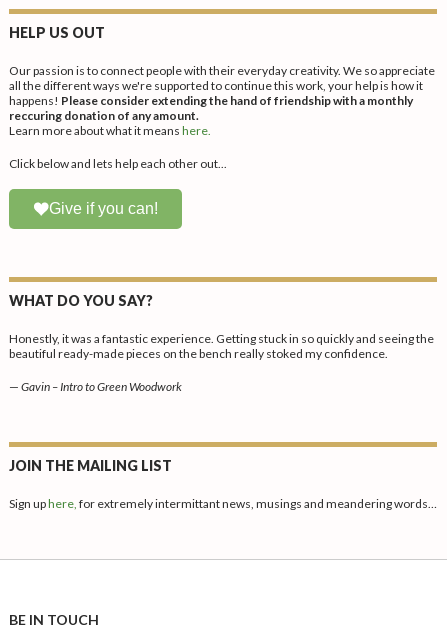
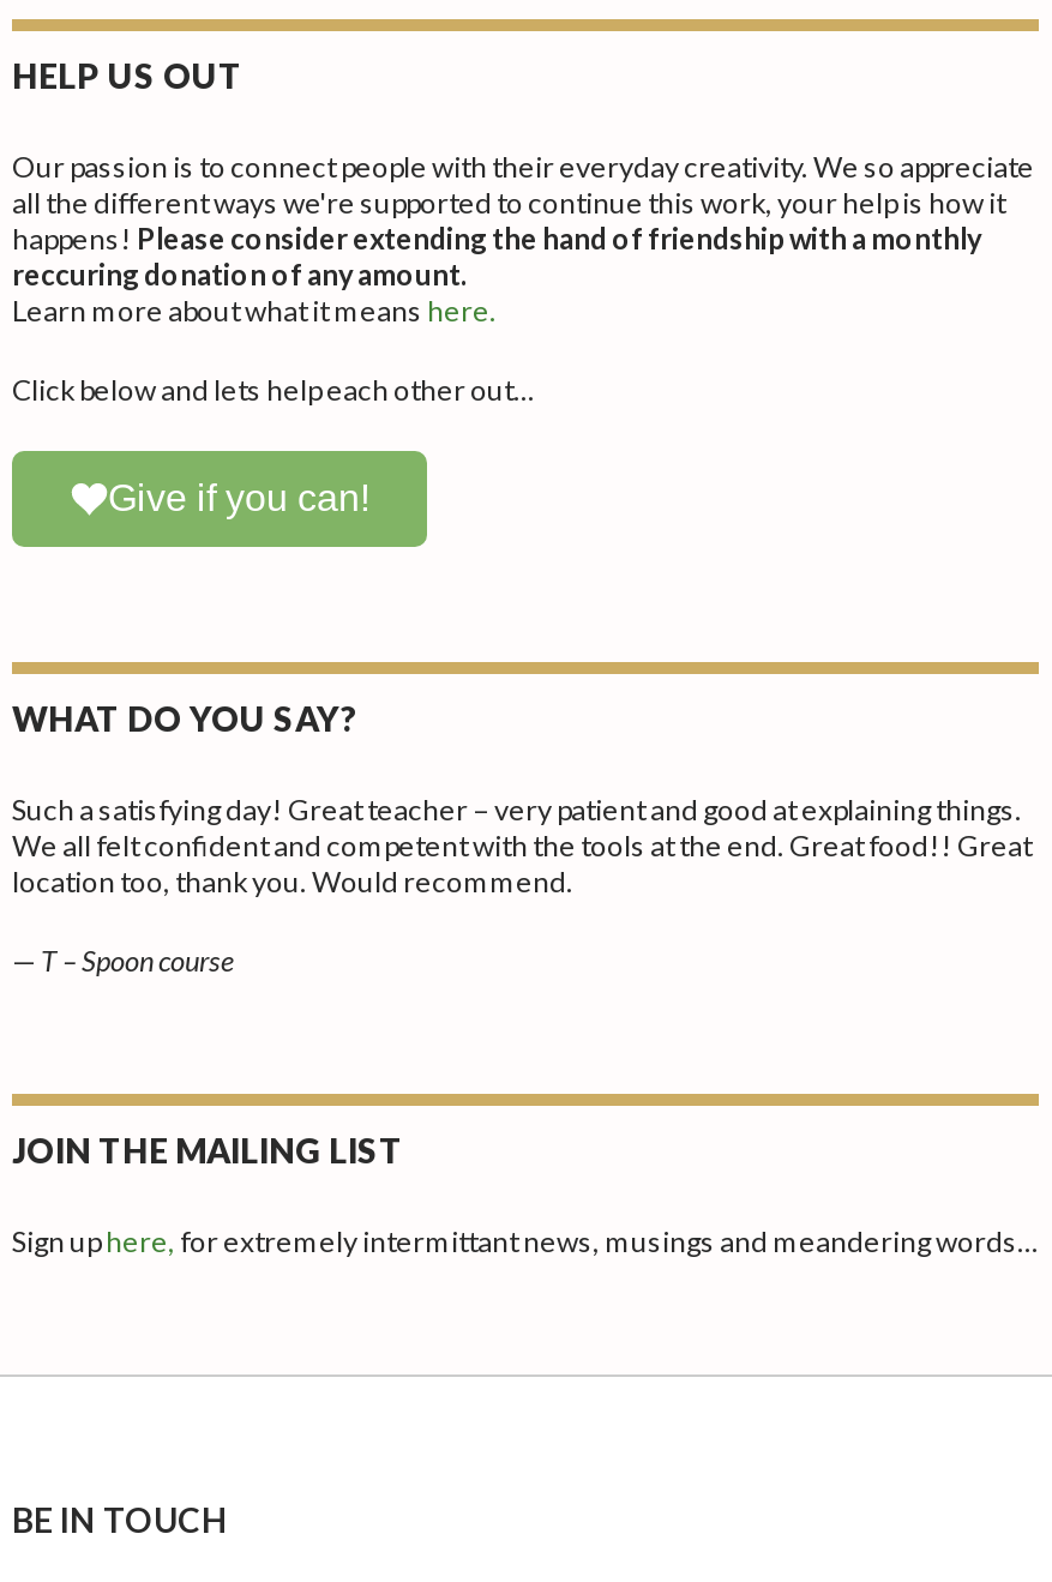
[9,331,434,361] Honestly, it was a fantastic experience. Getting stuck in so quickly and seeing the | beautiful ready-made pieces on the bench really stoked my confidence. -> [12,792,1032,900] Such a satisfying day! Great teacher – very patient and good at explaining things. | We all felt confident and competent with the tools at the end. Great food!! Great | location too, thank you. Would recommend.
[9,379,182,394] — Gavin – Intro to Green Woodwork -> [12,943,235,979] — T – Spoon course

